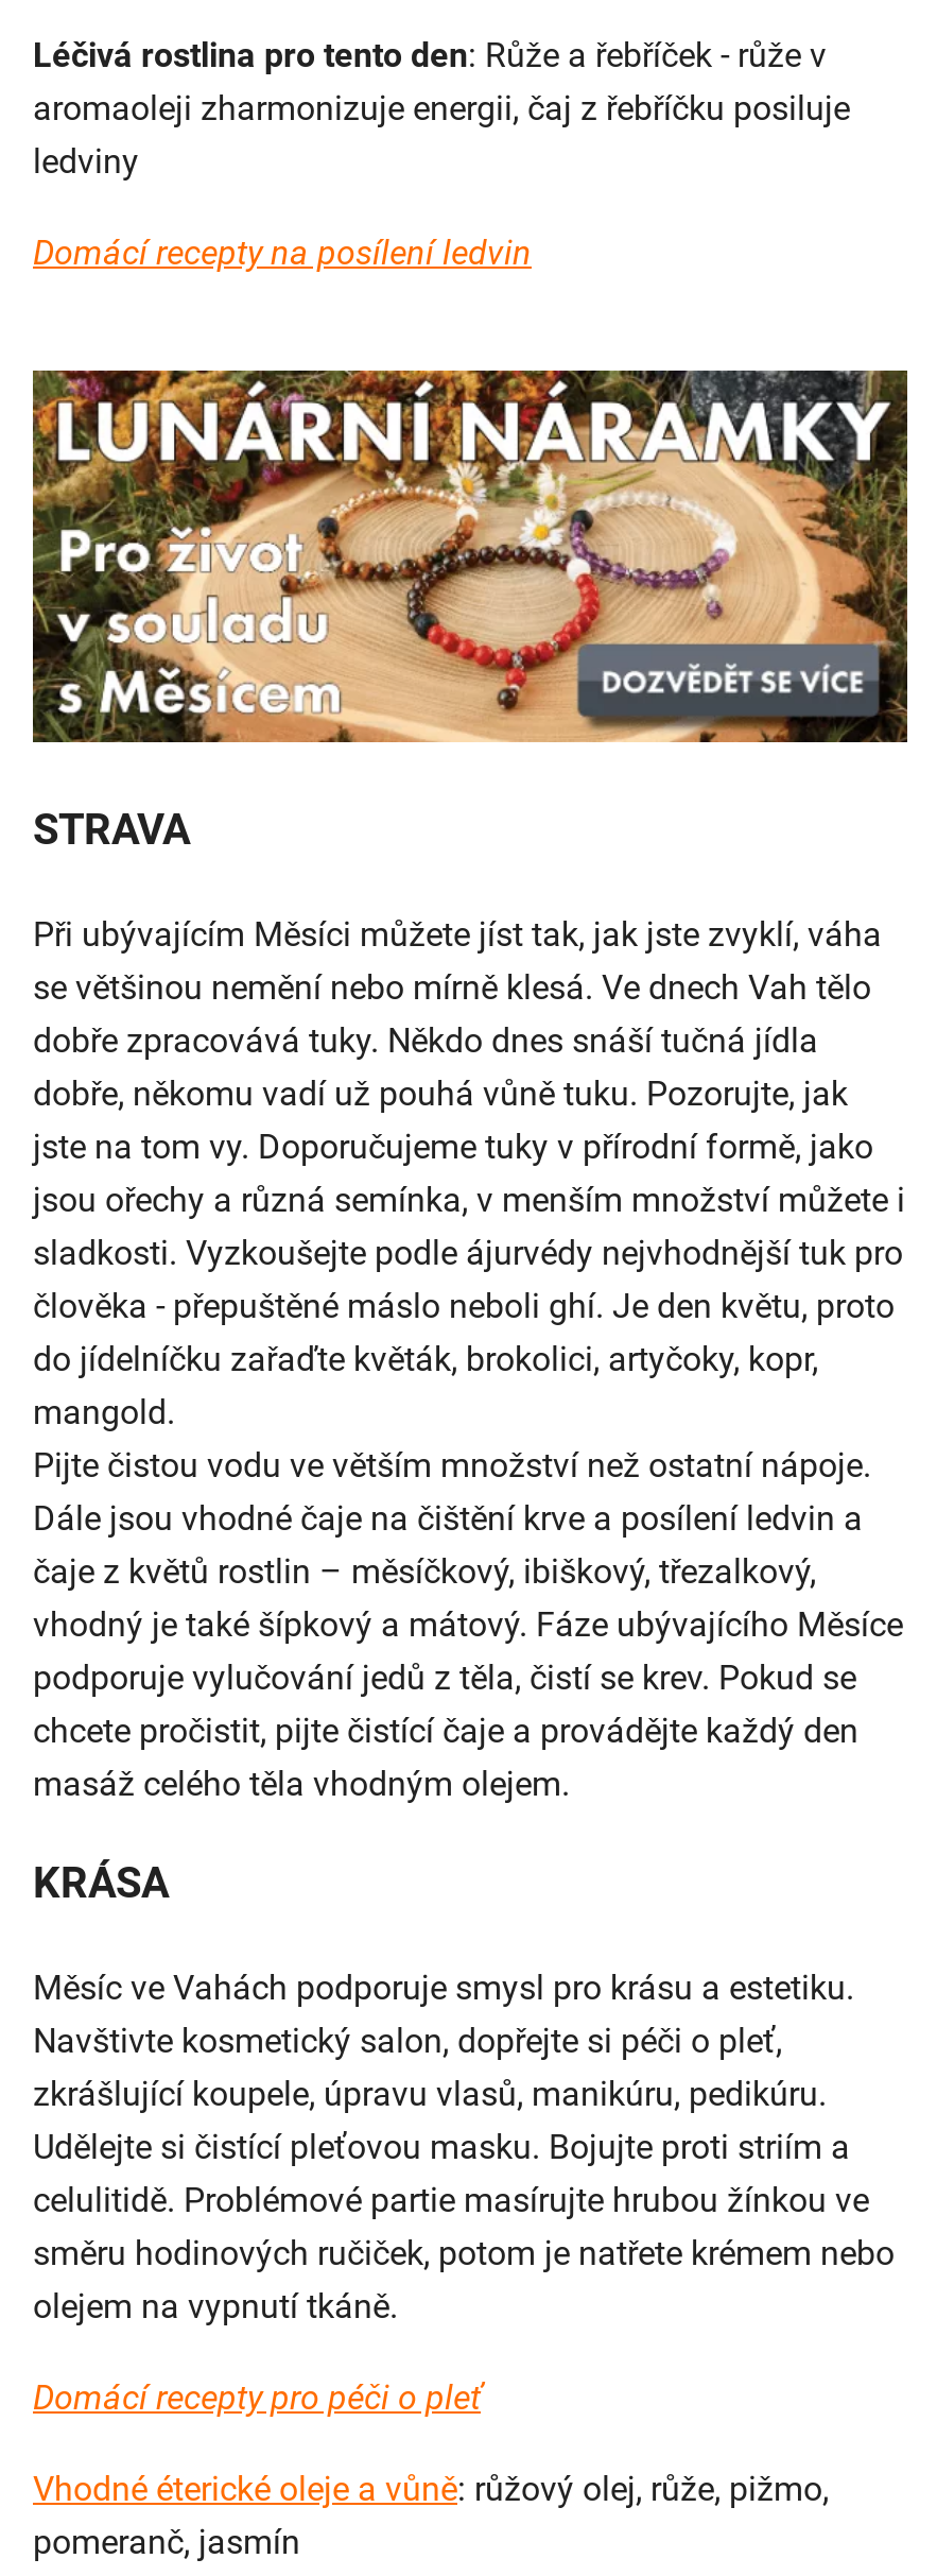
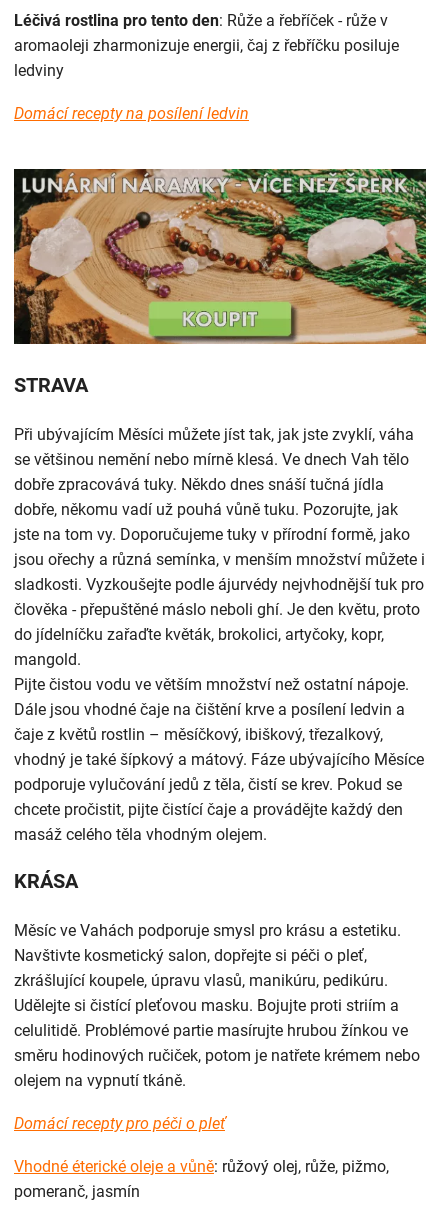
[31,368,909,744] [image] -> [13,168,427,345] [image]

